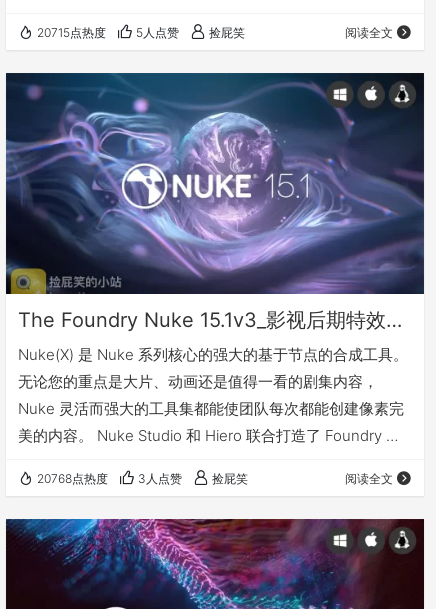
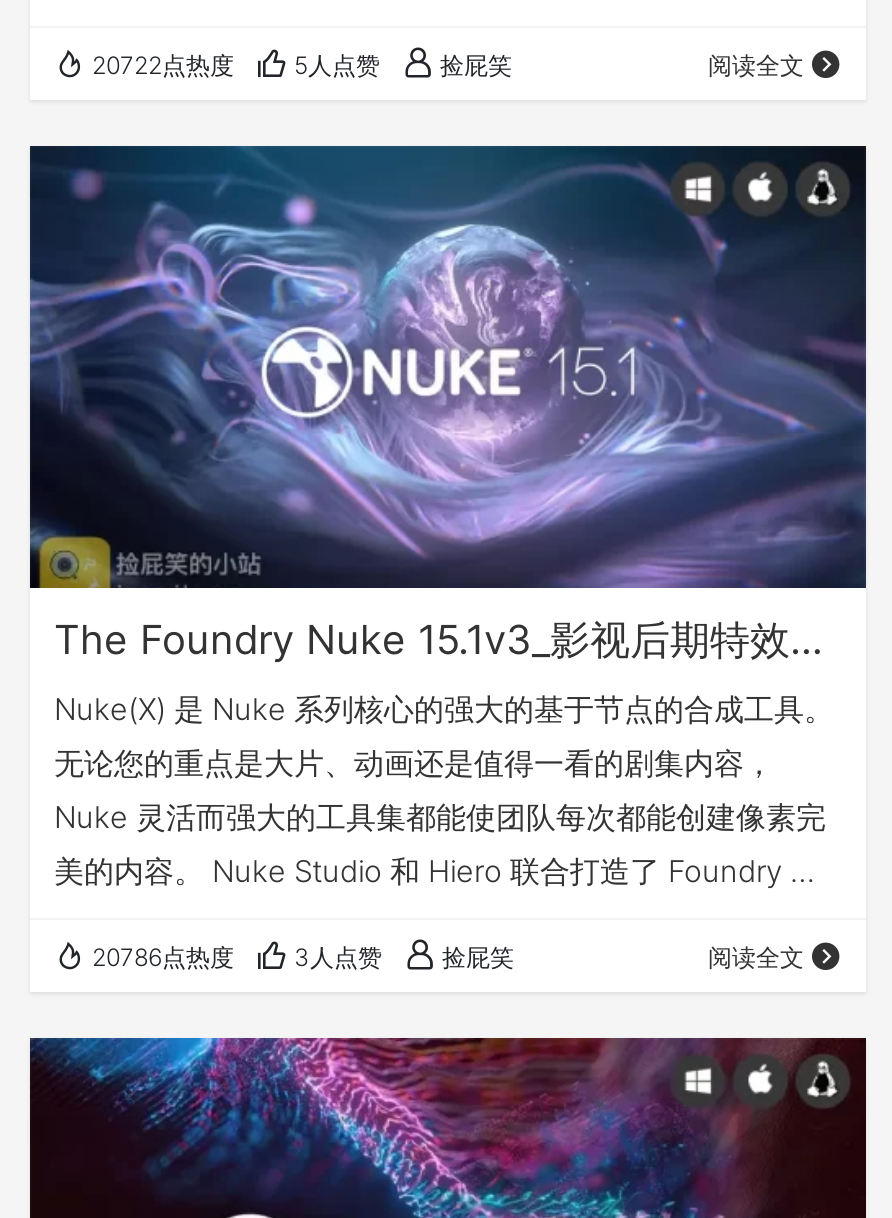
[37,24,245,39] 20715点热度 5人点赞 捡屁笑 -> [92,49,512,79] 20722点热度 5人点赞 捡屁笑
[37,471,248,486] 20768点热度 3人点赞 捡屁笑 -> [92,942,514,972] 20786点热度 3人点赞 捡屁笑

